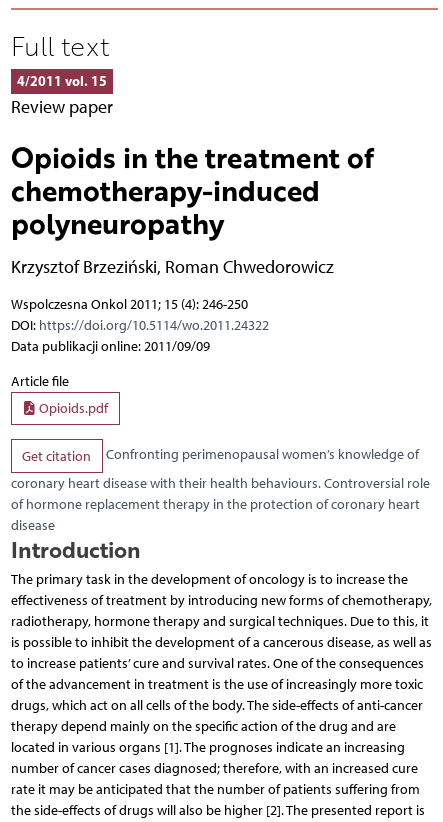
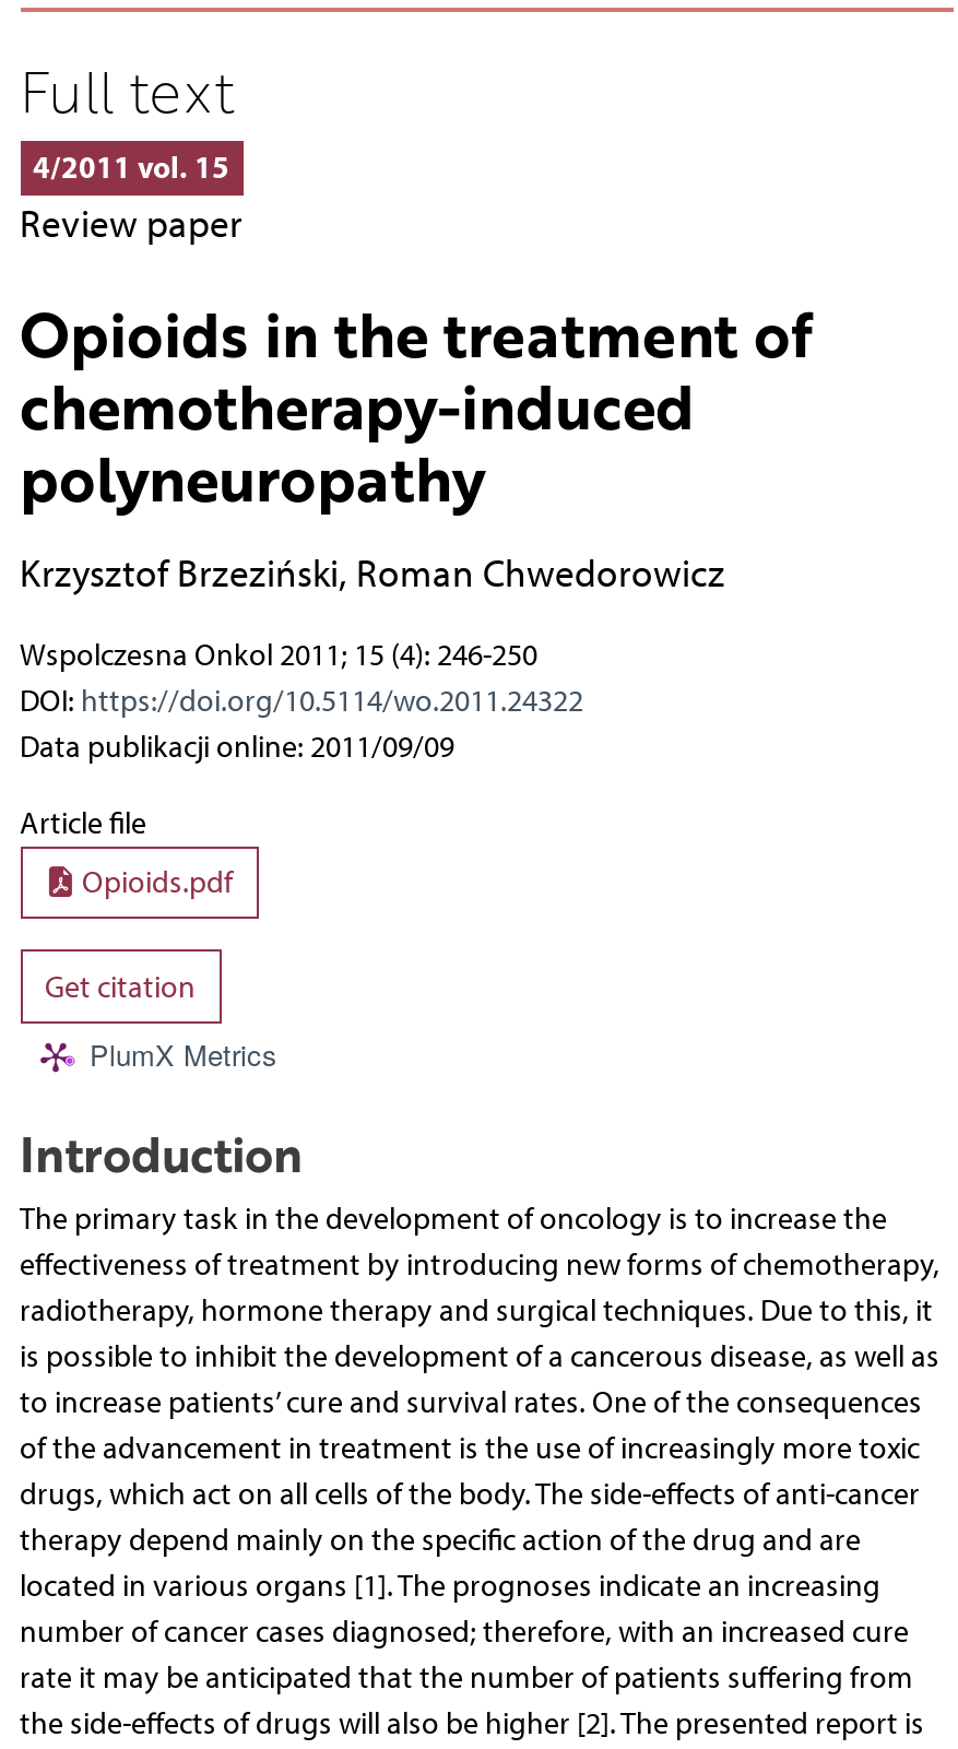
[10,446,429,534] Confronting perimenopausal women’s knowledge of | coronary heart disease with their health behaviours. Controversial role | of hormone replacement therapy in the protection of coronary heart | disease -> [90,1033,277,1074] PlumX Metrics

